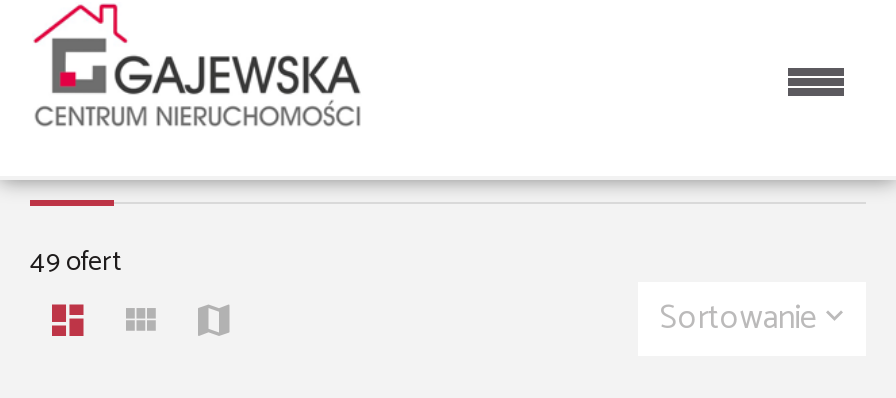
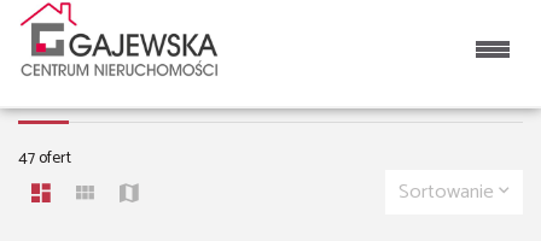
[30,240,120,286] 49 ofert -> [18,145,71,173] 47 ofert

